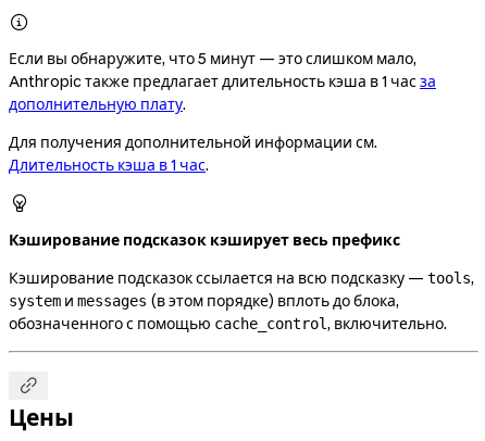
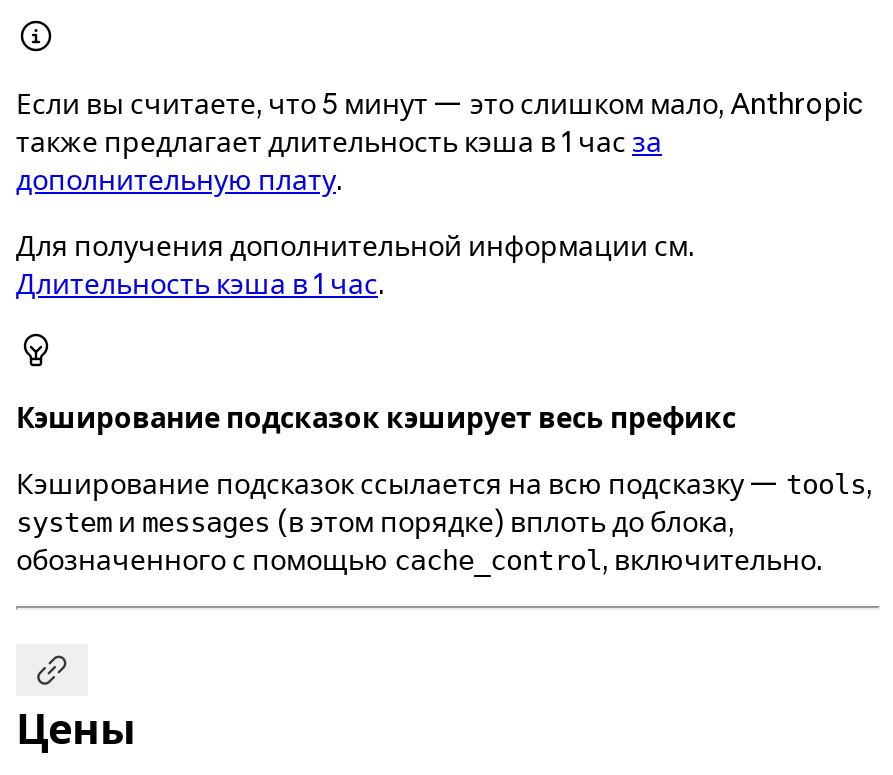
[9,49,436,91] Если вы обнаружите, что 5 минут — это слишком мало, | Anthropic также предлагает длительность кэша в 1 час за -> [16,85,864,159] Если вы считаете, что 5 минут — это слишком мало, Anthropic | также предлагает длительность кэша в 1 час за

